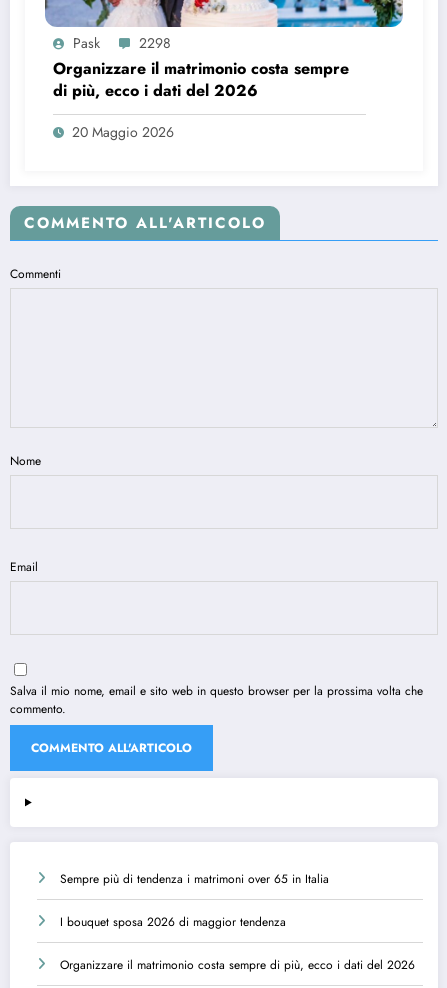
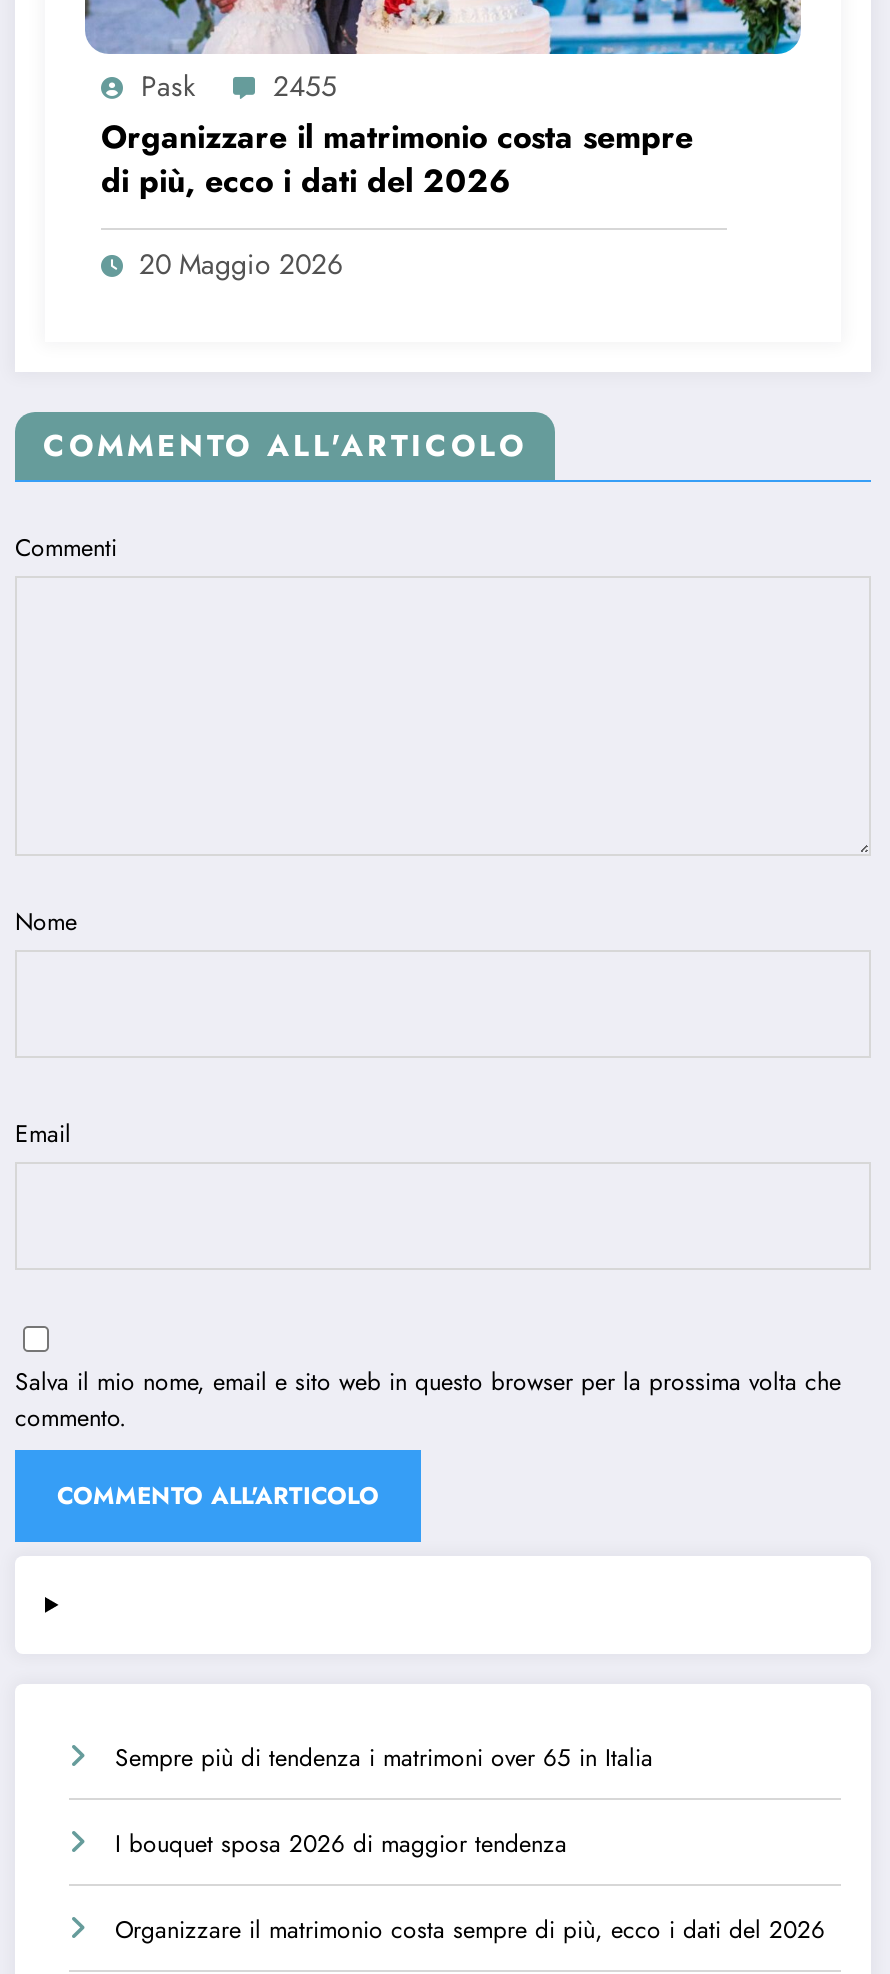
[73,33,171,53] Pask 2298 -> [141,67,337,107] Pask 2455

